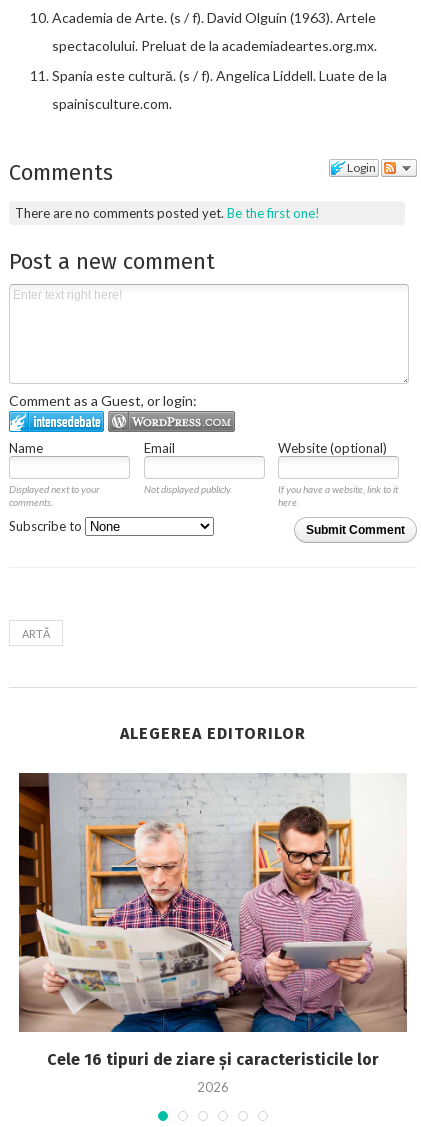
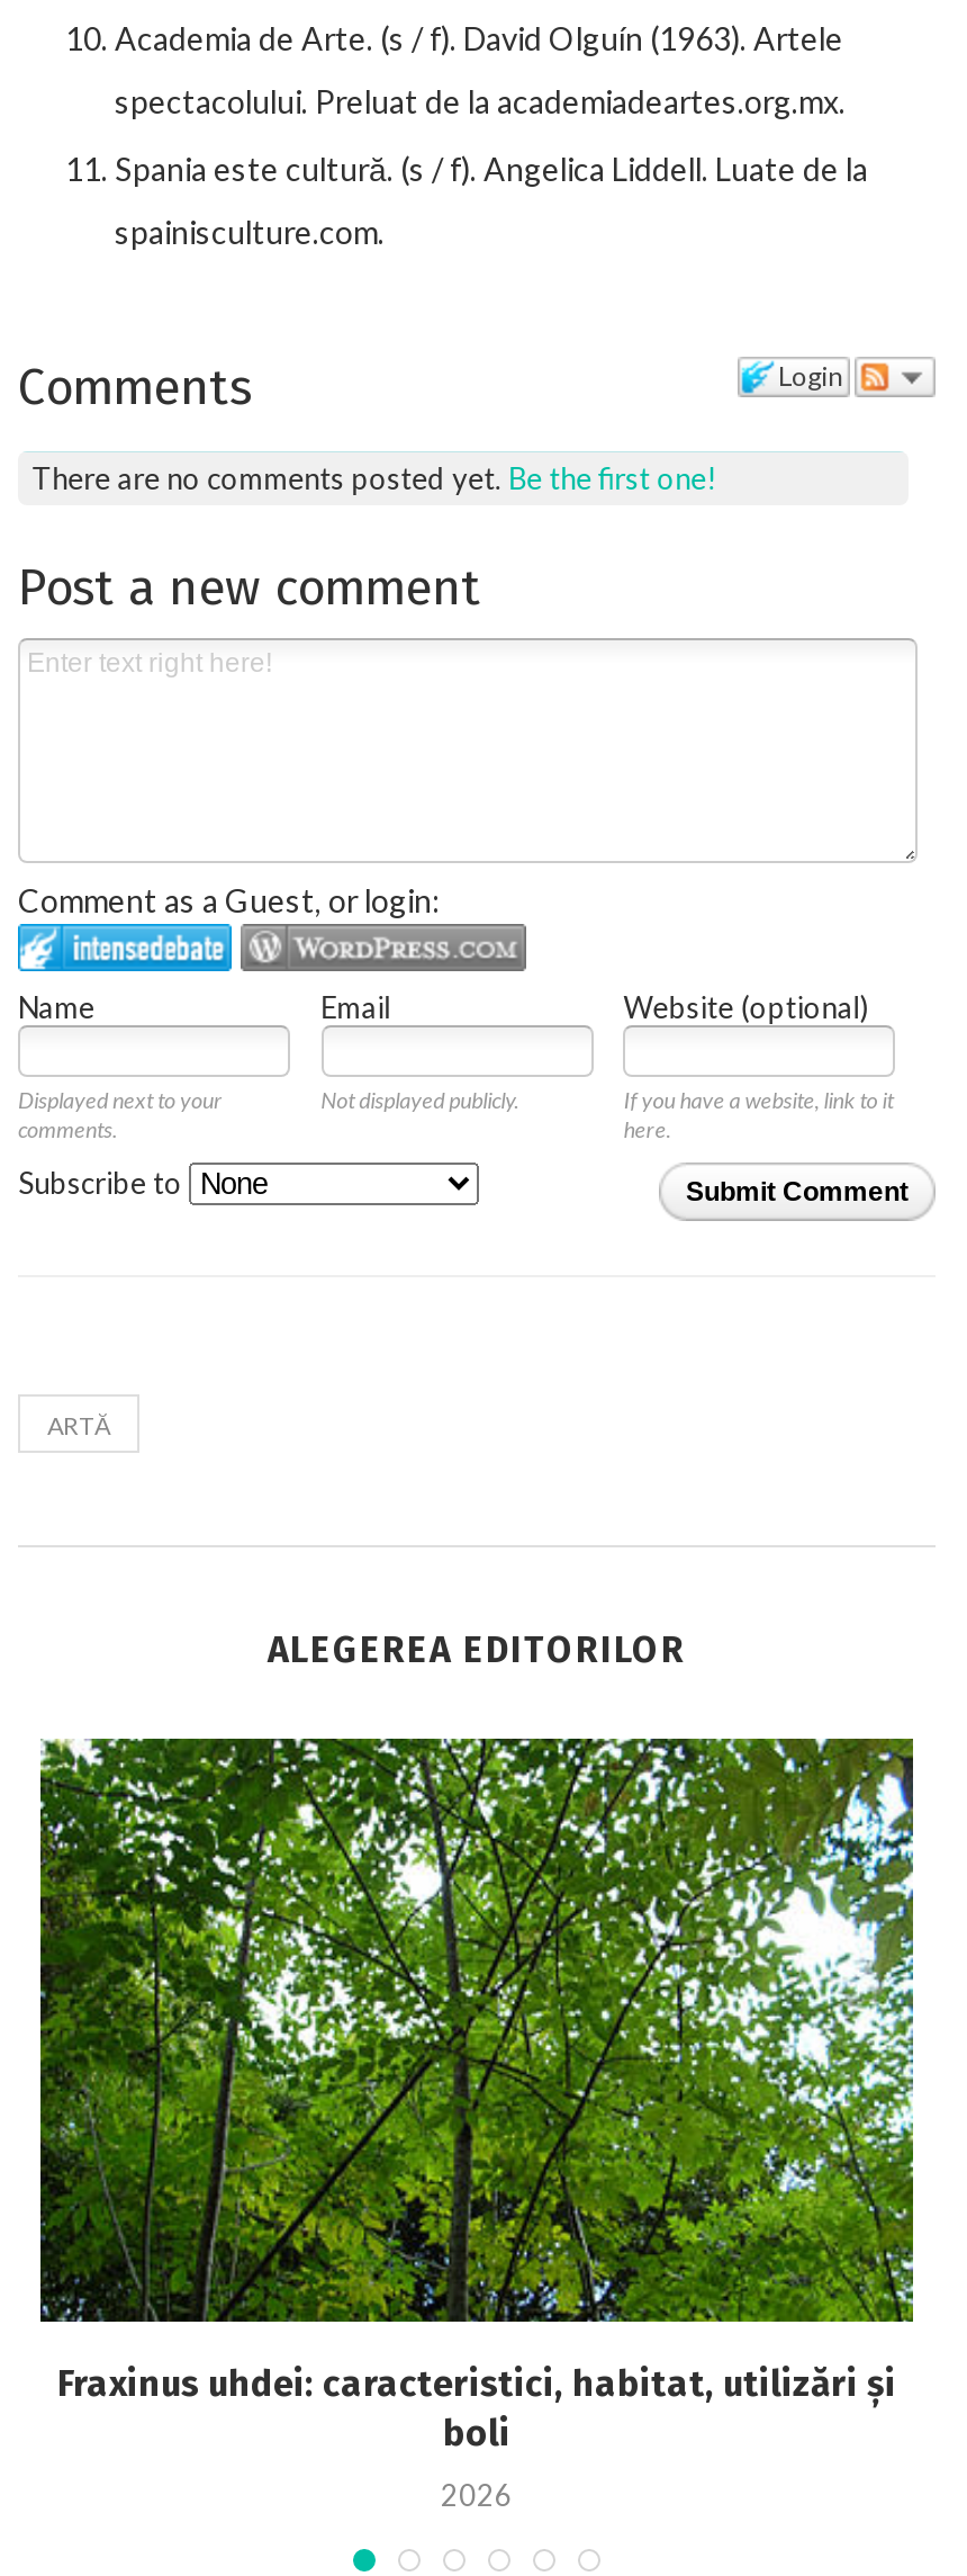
[18,772,407,1069] [image] | Cele 16 tipuri de ziare și caracteristicile lor -> [38,1736,915,2454] [image] | Fraxinus uhdei: caracteristici, habitat, utilizări și | boli

